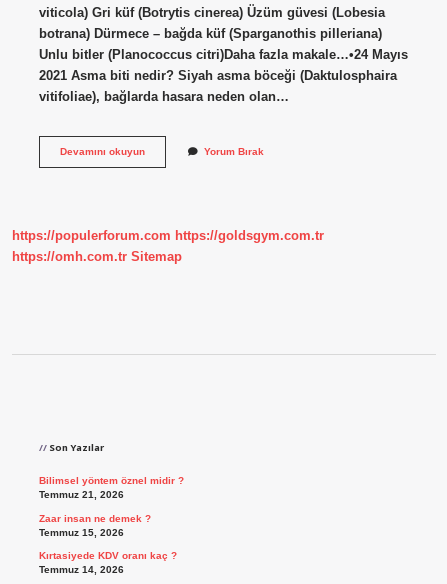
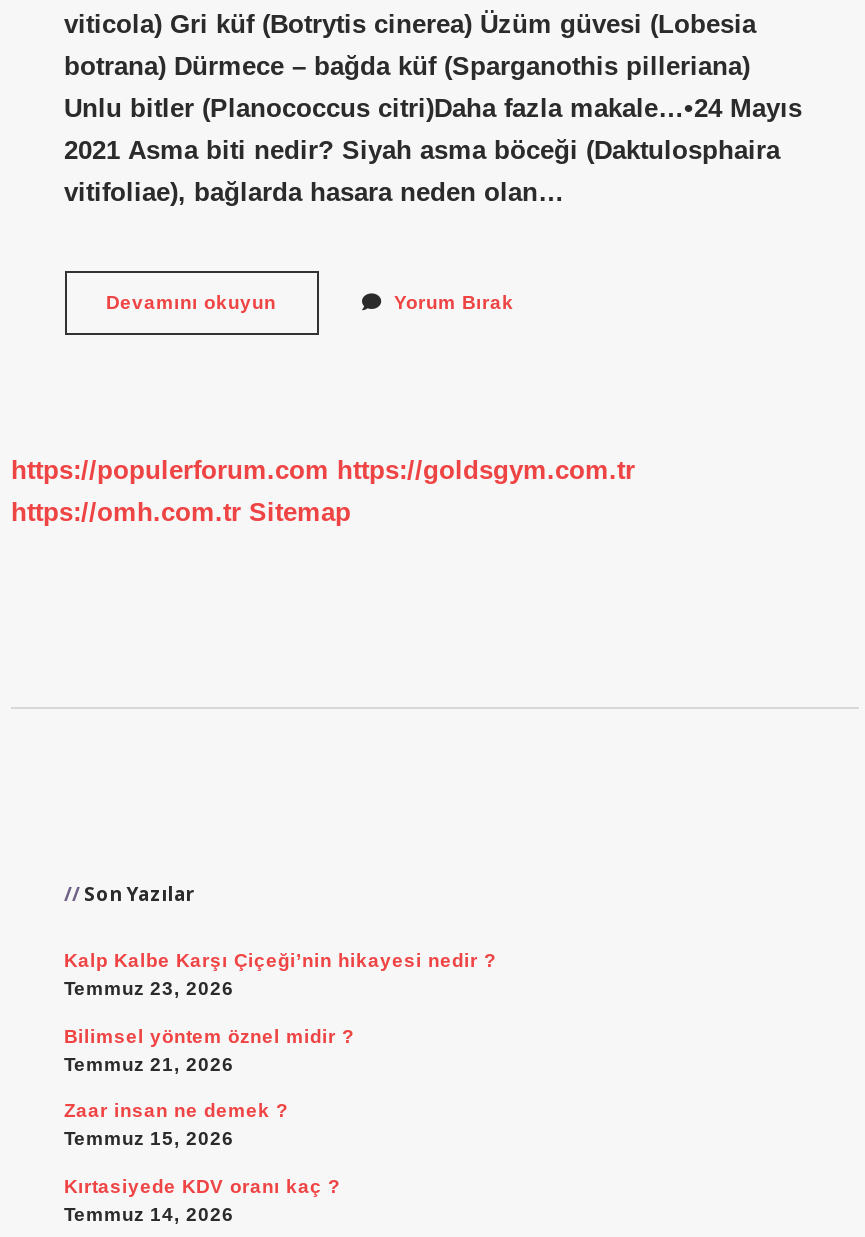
none -> [64,950,496,1000] Kalp Kalbe Karşı Çiçeği’nin hikayesi nedir ? | Temmuz 23, 2026

